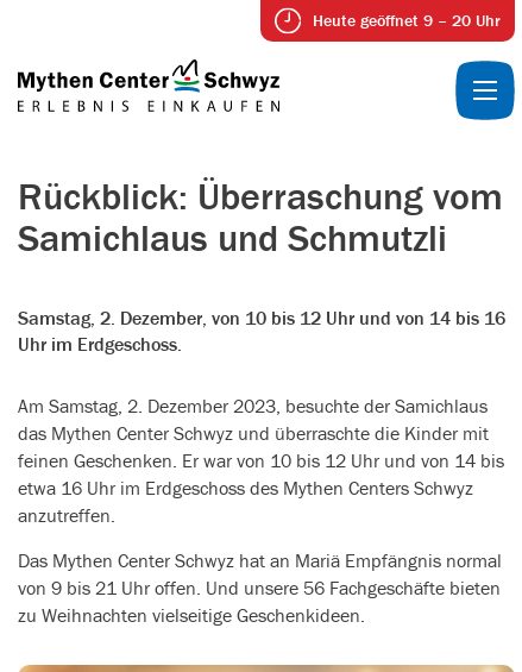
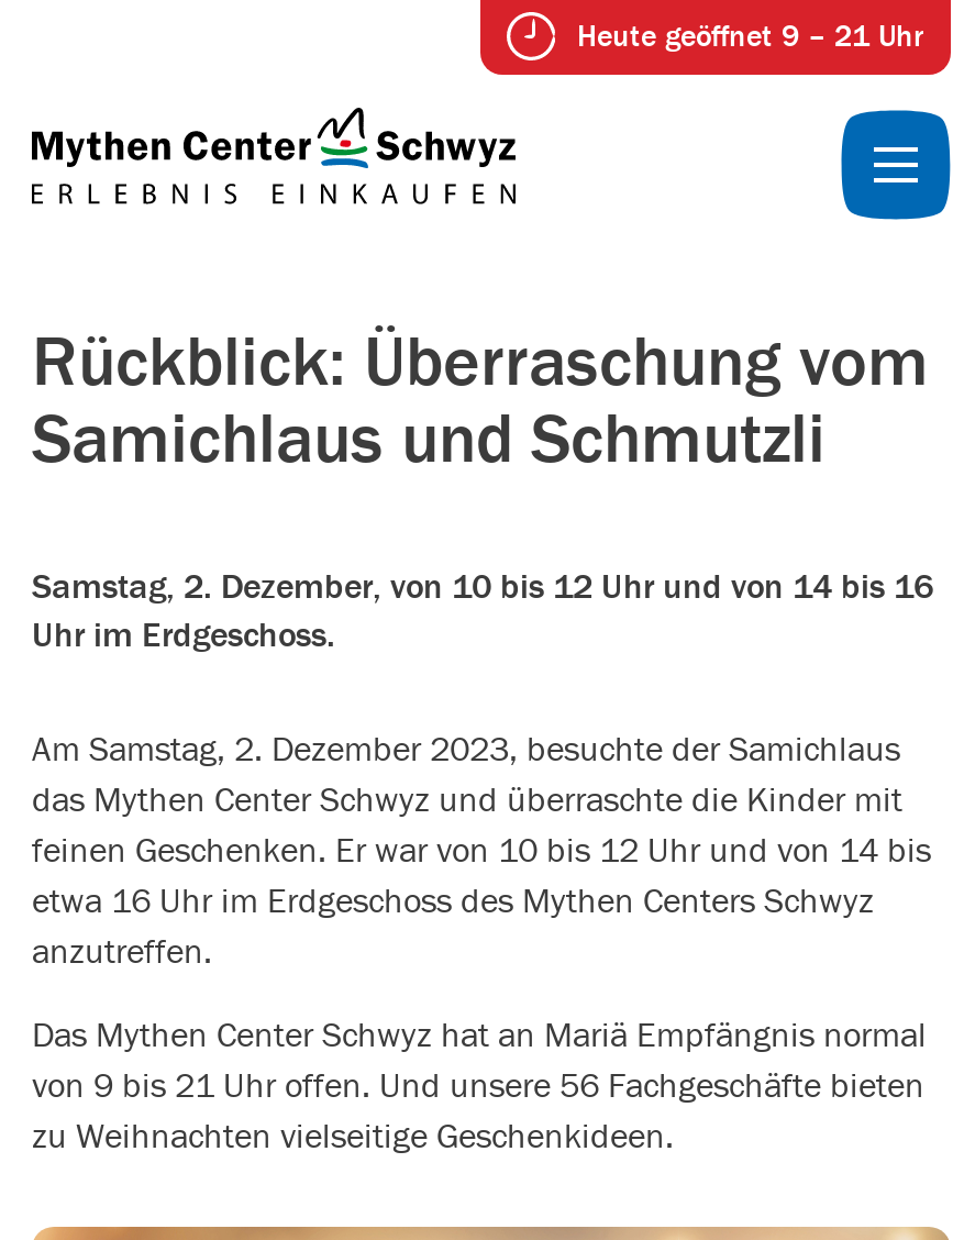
[313,10,501,31] Heute geöffnet 9 – 20 Uhr -> [577,15,924,55] Heute geöffnet 9 – 21 Uhr

